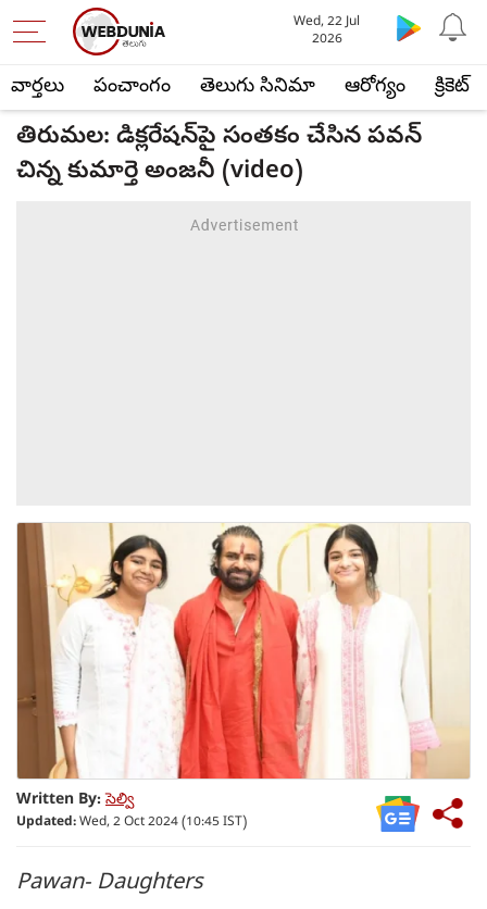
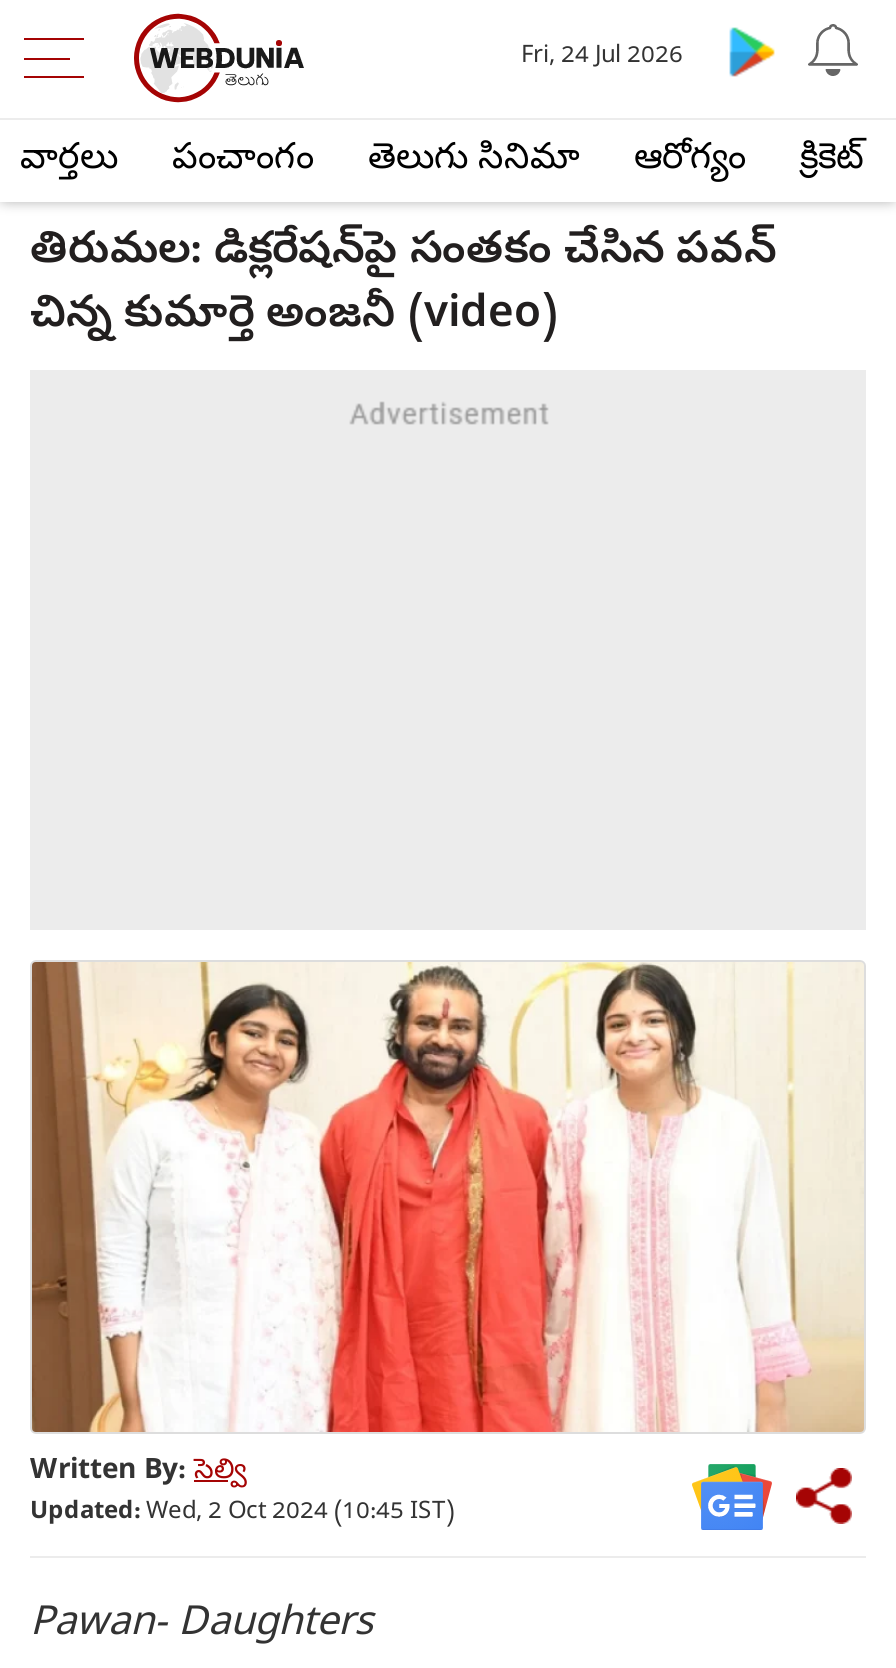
[294,14,360,49] Wed, 22 Jul | 2026 -> [521,42,683,74] Fri, 24 Jul 2026

